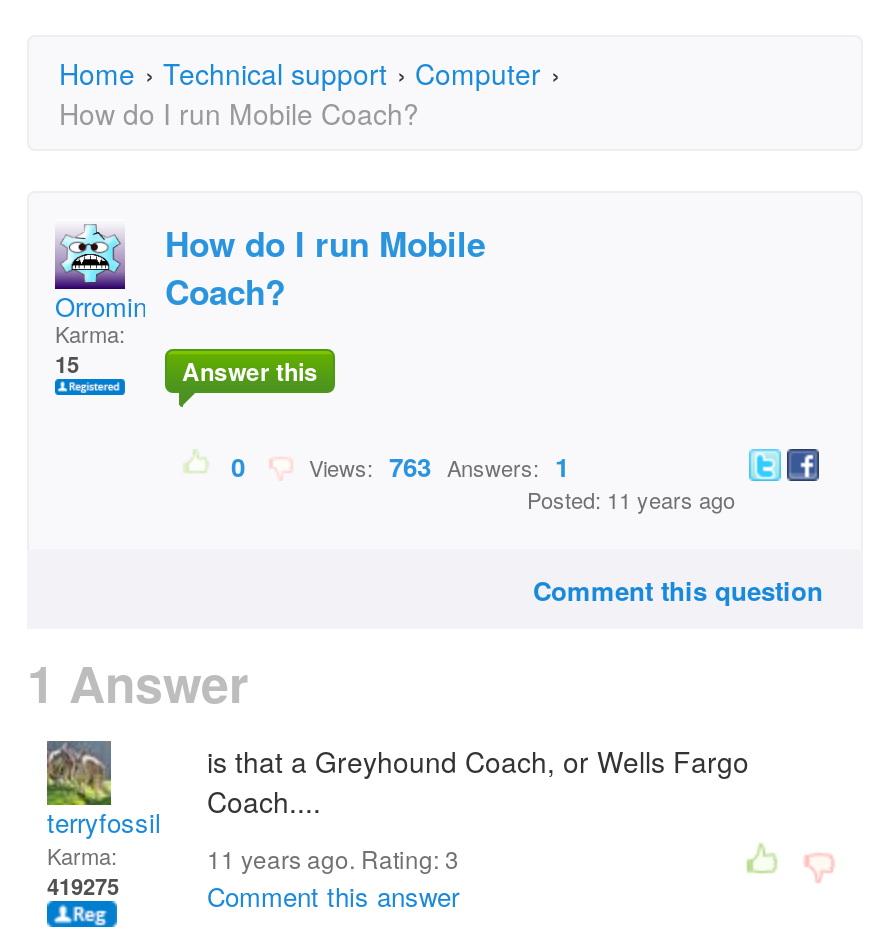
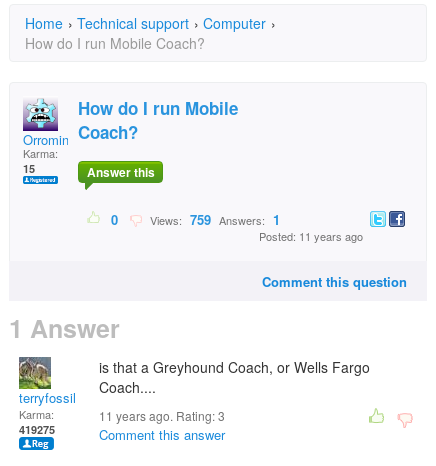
[297,447,569,485] Views: 763 Answers: 1 -> [144,210,280,229] Views: 759 Answers: 1

